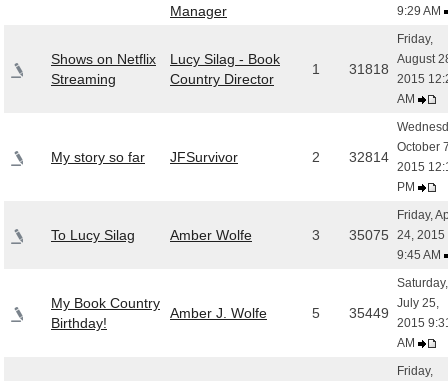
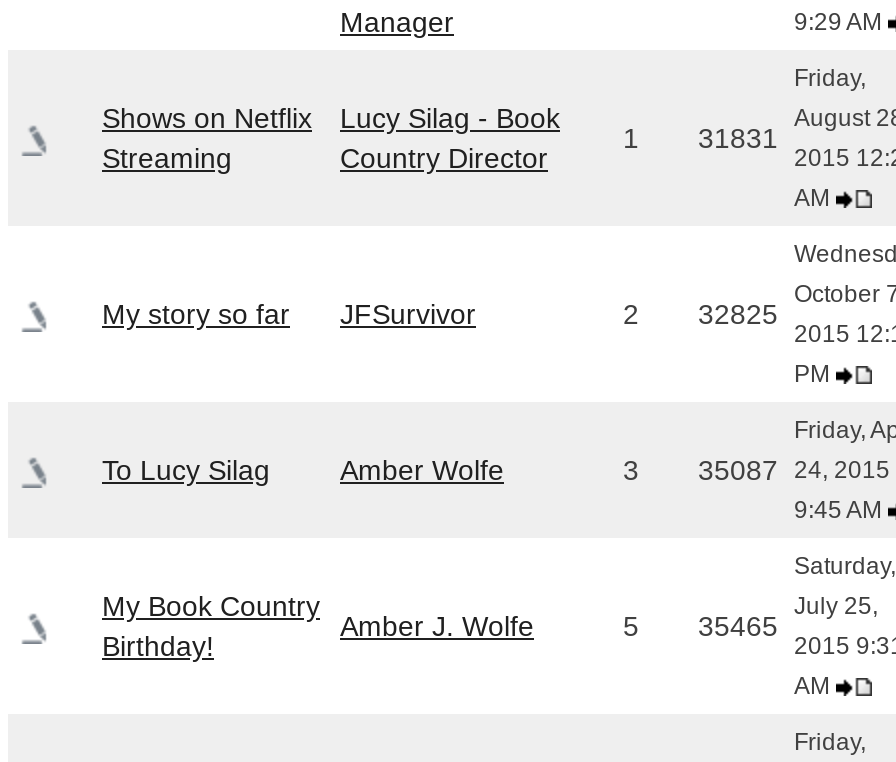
[311,61,389,77] 1 31818 -> [623,122,778,154] 1 31831
[311,149,389,165] 2 32814 -> [623,298,778,330] 2 32825
[311,227,445,243] 3 35075 24, 2015 -> [623,454,890,486] 3 35087 24, 2015
[311,305,389,321] 5 35449 -> [623,610,778,642] 5 35465

